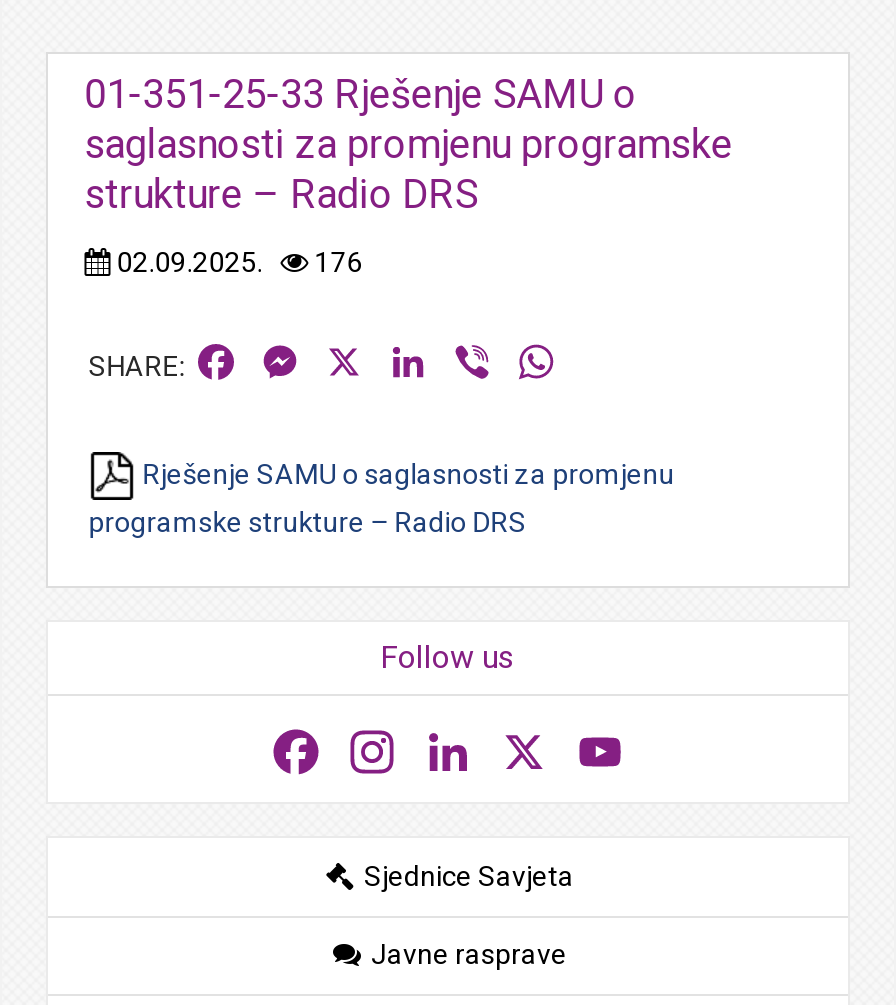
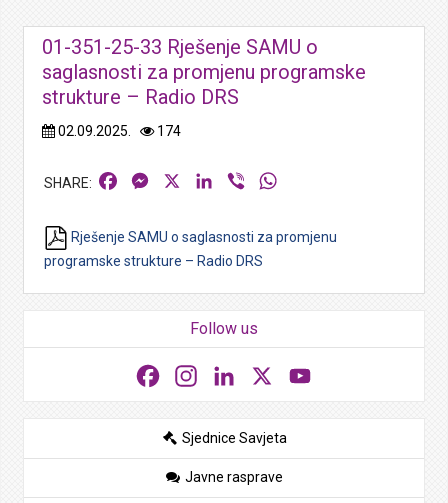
[111,246,363,278] 02.09.2025. 176 -> [55,123,181,139] 02.09.2025. 174

